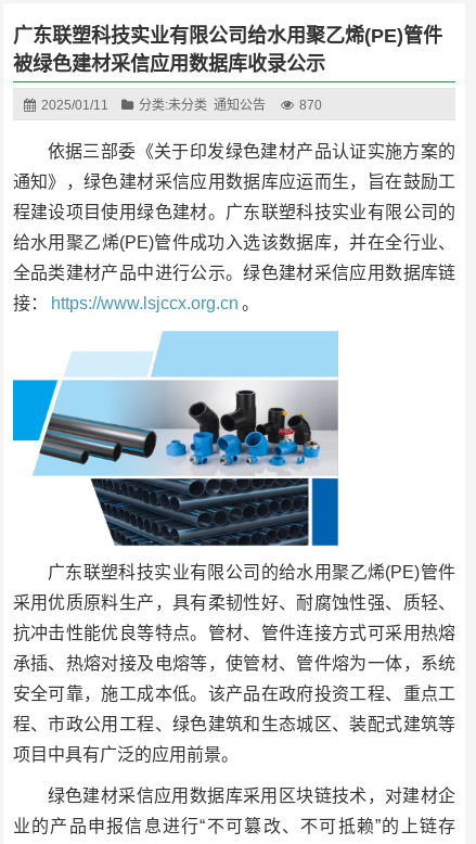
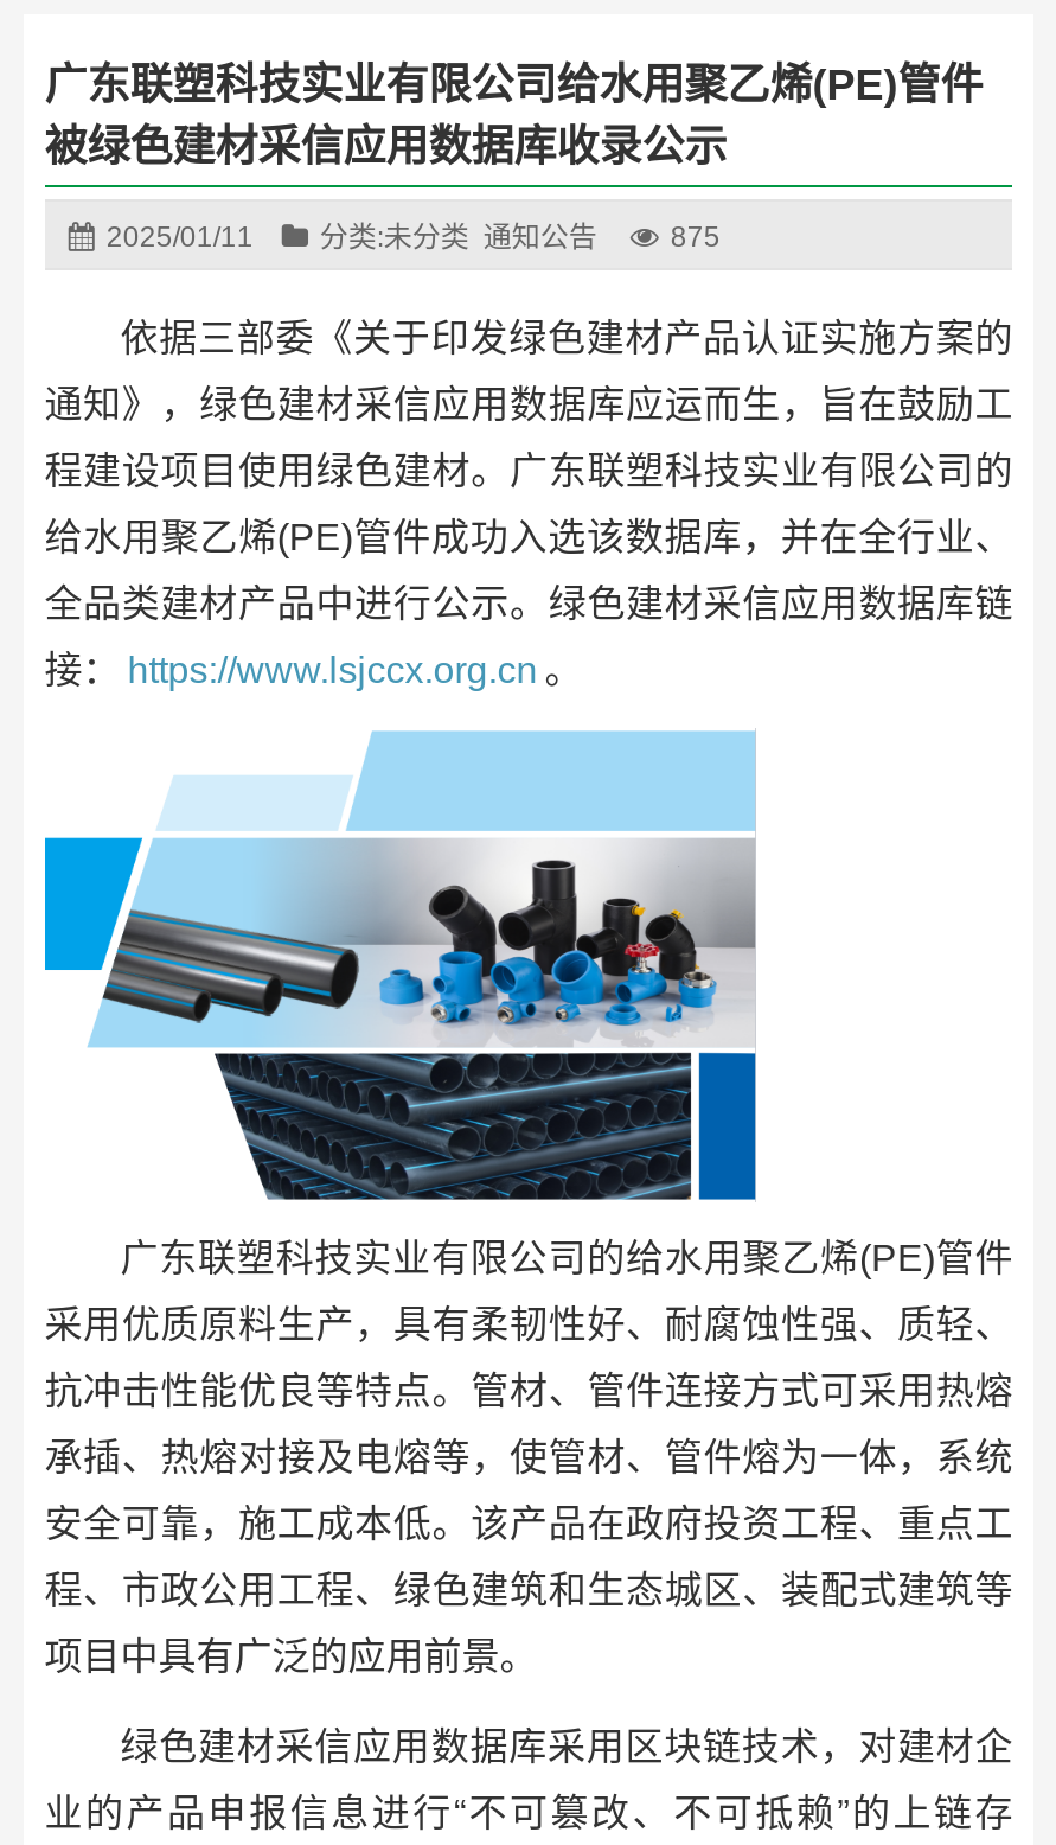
[299,98,322,113] 870 -> [671,221,720,254] 875

